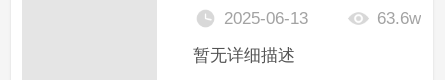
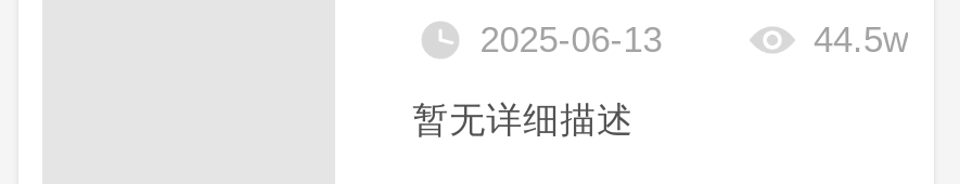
[377,9,421,28] 63.6w -> [813,20,909,61] 44.5w

